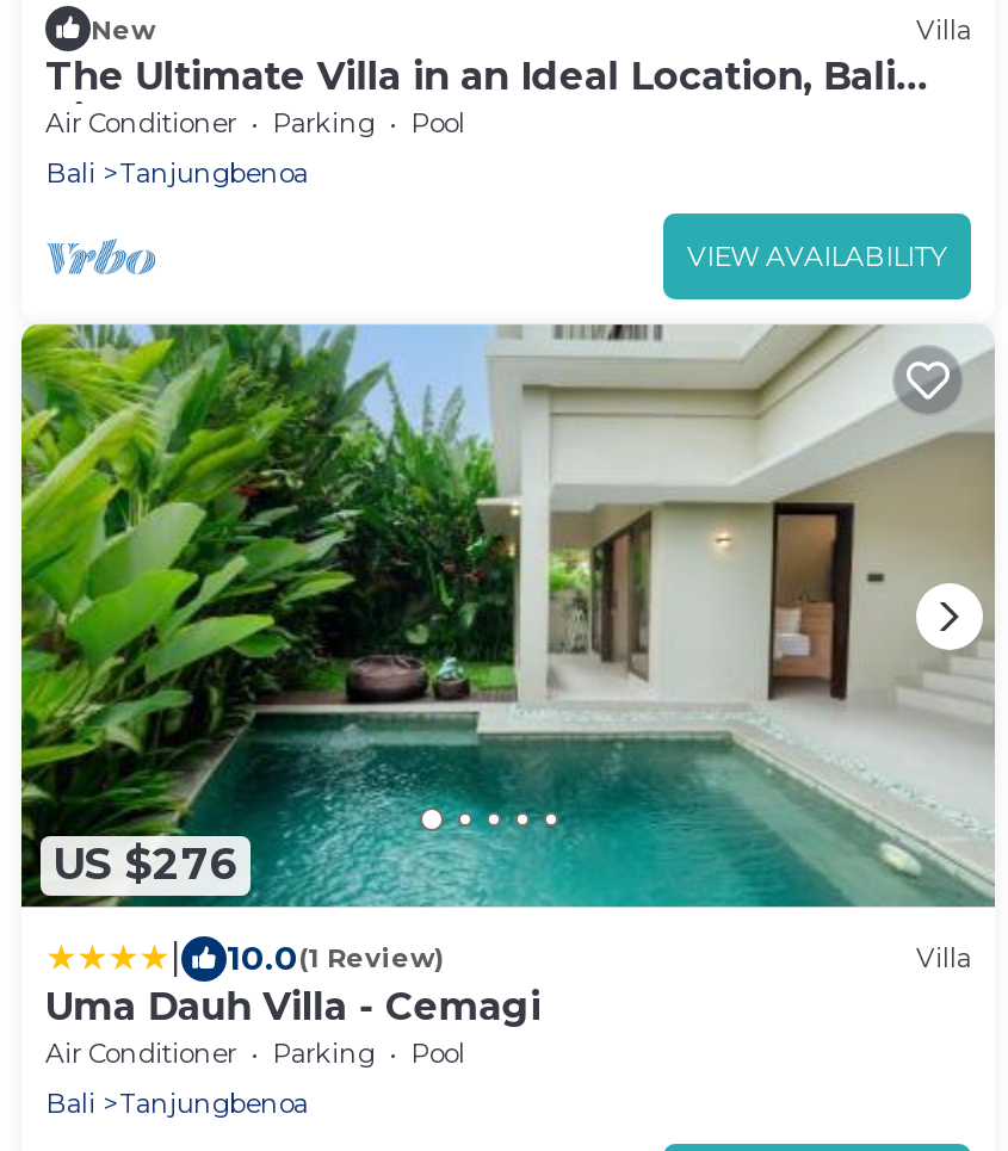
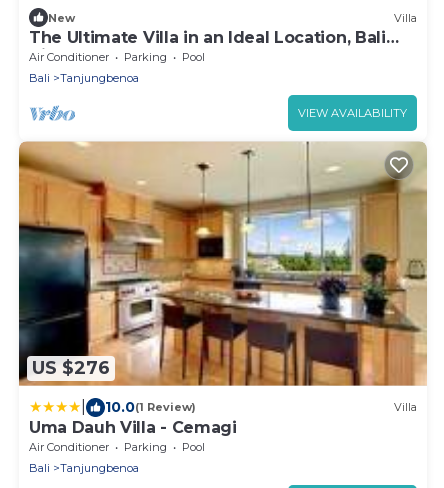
[19,323,997,910] [image] -> [18,141,427,387] [image]

